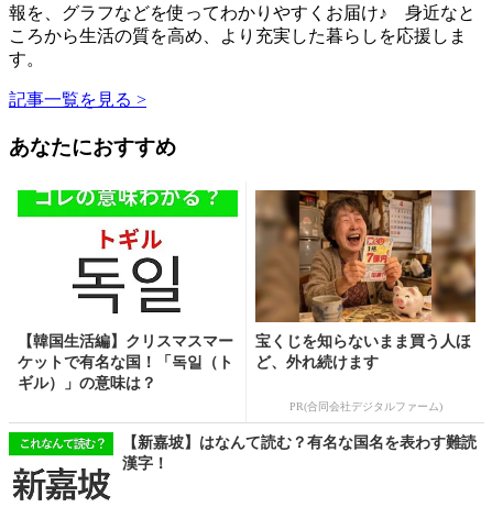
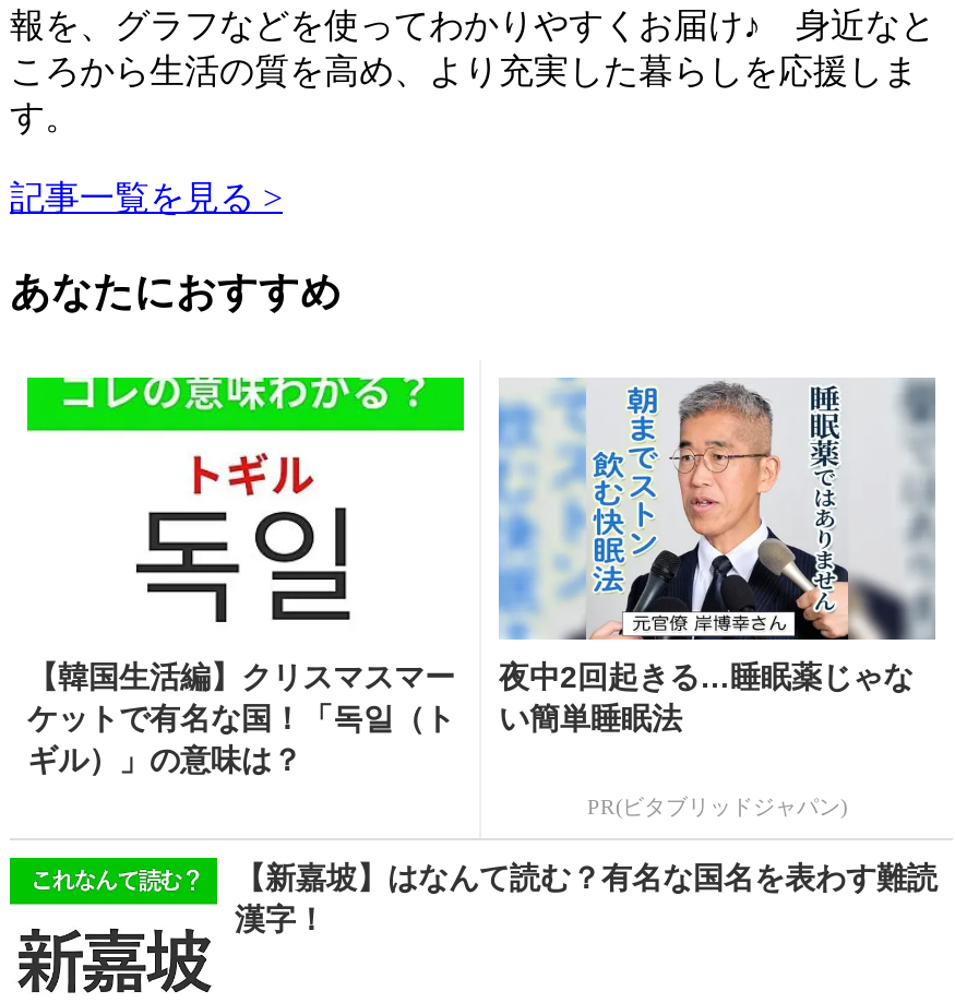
[254,189,477,371] [image] | 宝くじを知らないまま買う人ほ | ど、外れ続けます -> [497,378,935,737] [image] | 夜中2回起きる…睡眠薬じゃな | い簡単睡眠法
[289,401,442,413] PR(合同会社デジタルファーム) -> [587,795,847,819] PR(ビタブリッドジャパン)

